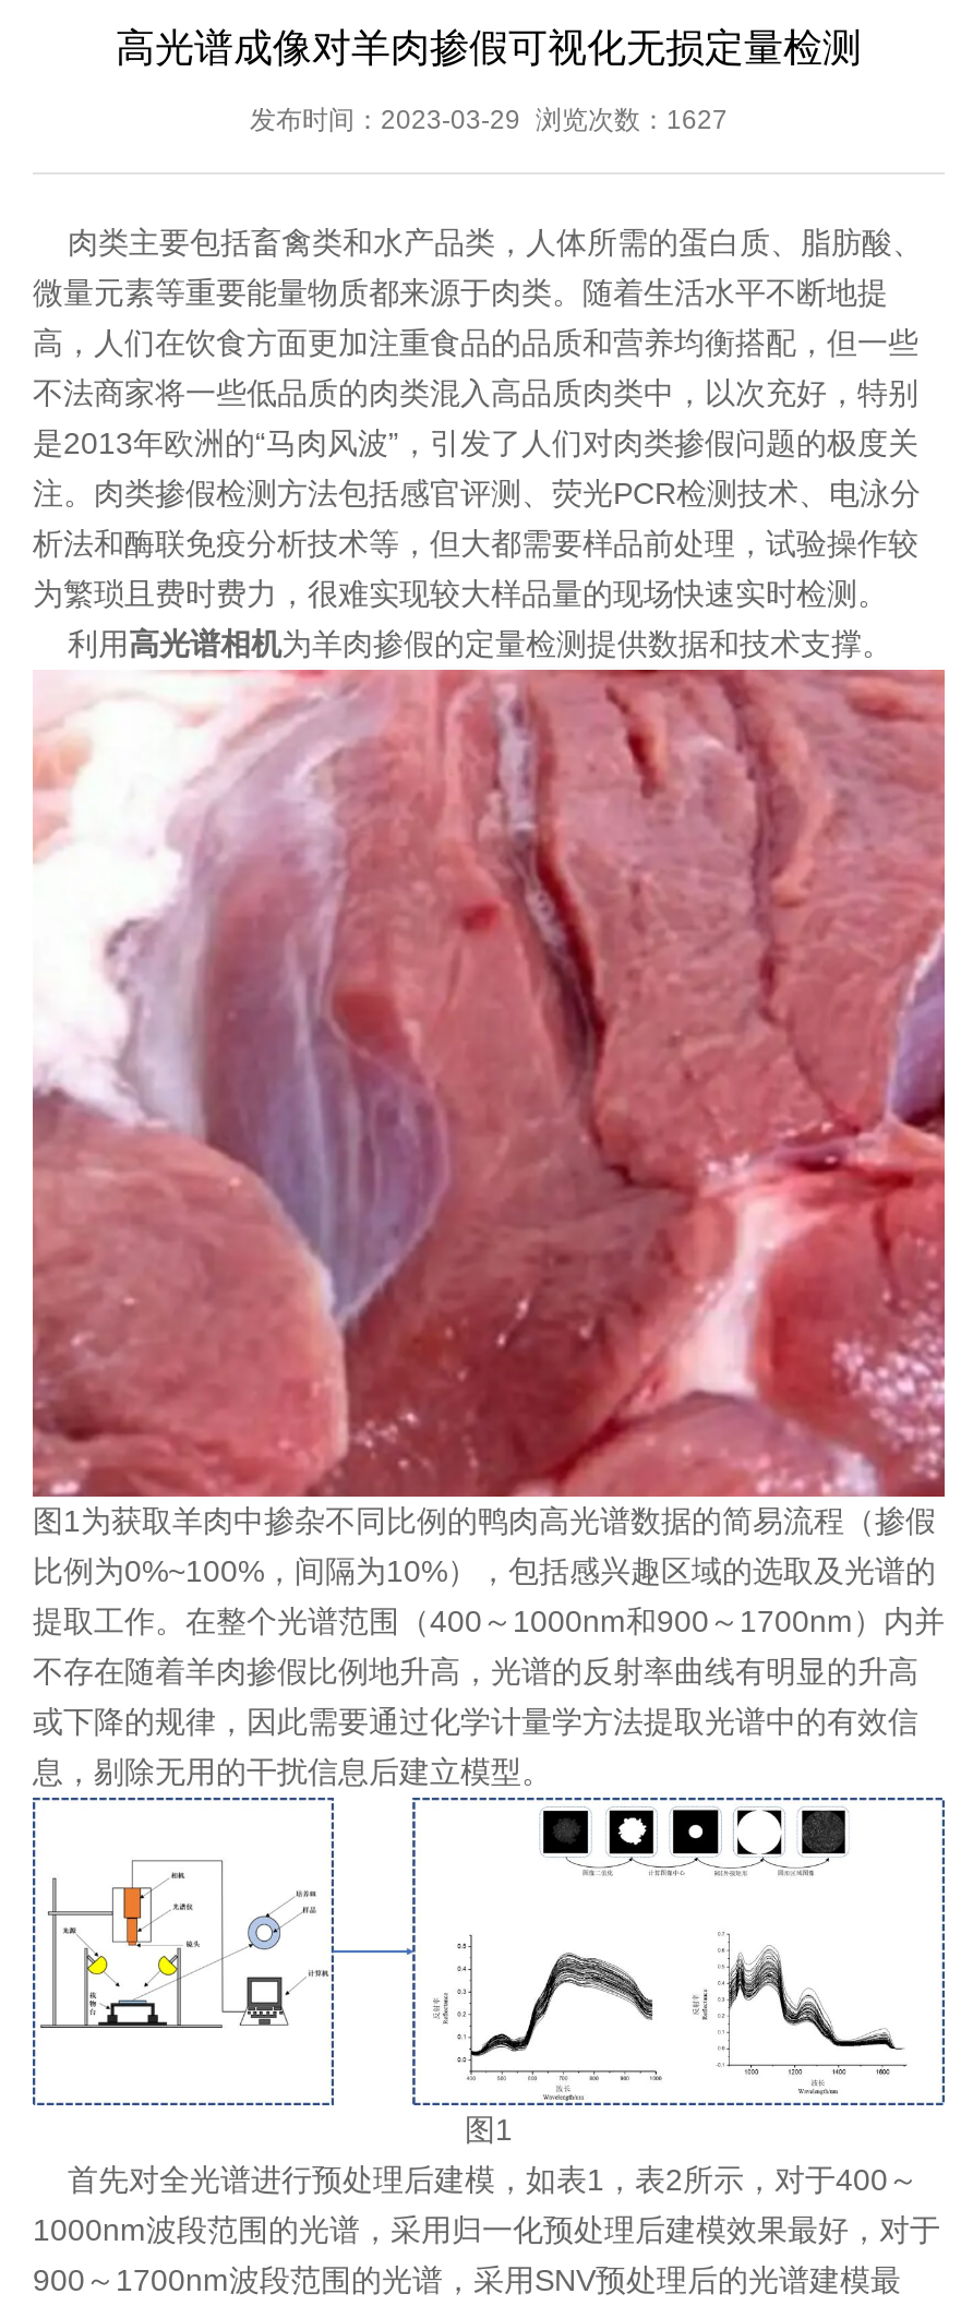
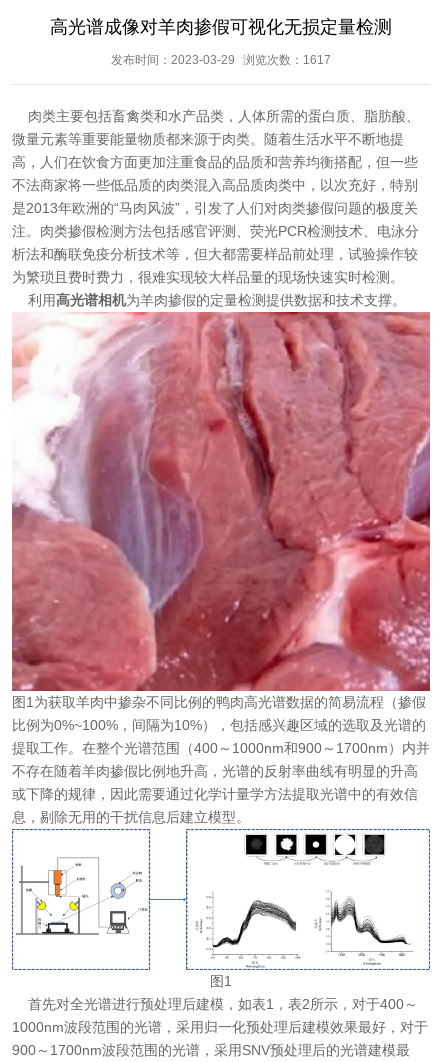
[250,104,728,135] 发布时间：2023-03-29 浏览次数：1627 -> [111,53,330,67] 发布时间：2023-03-29 浏览次数：1617

